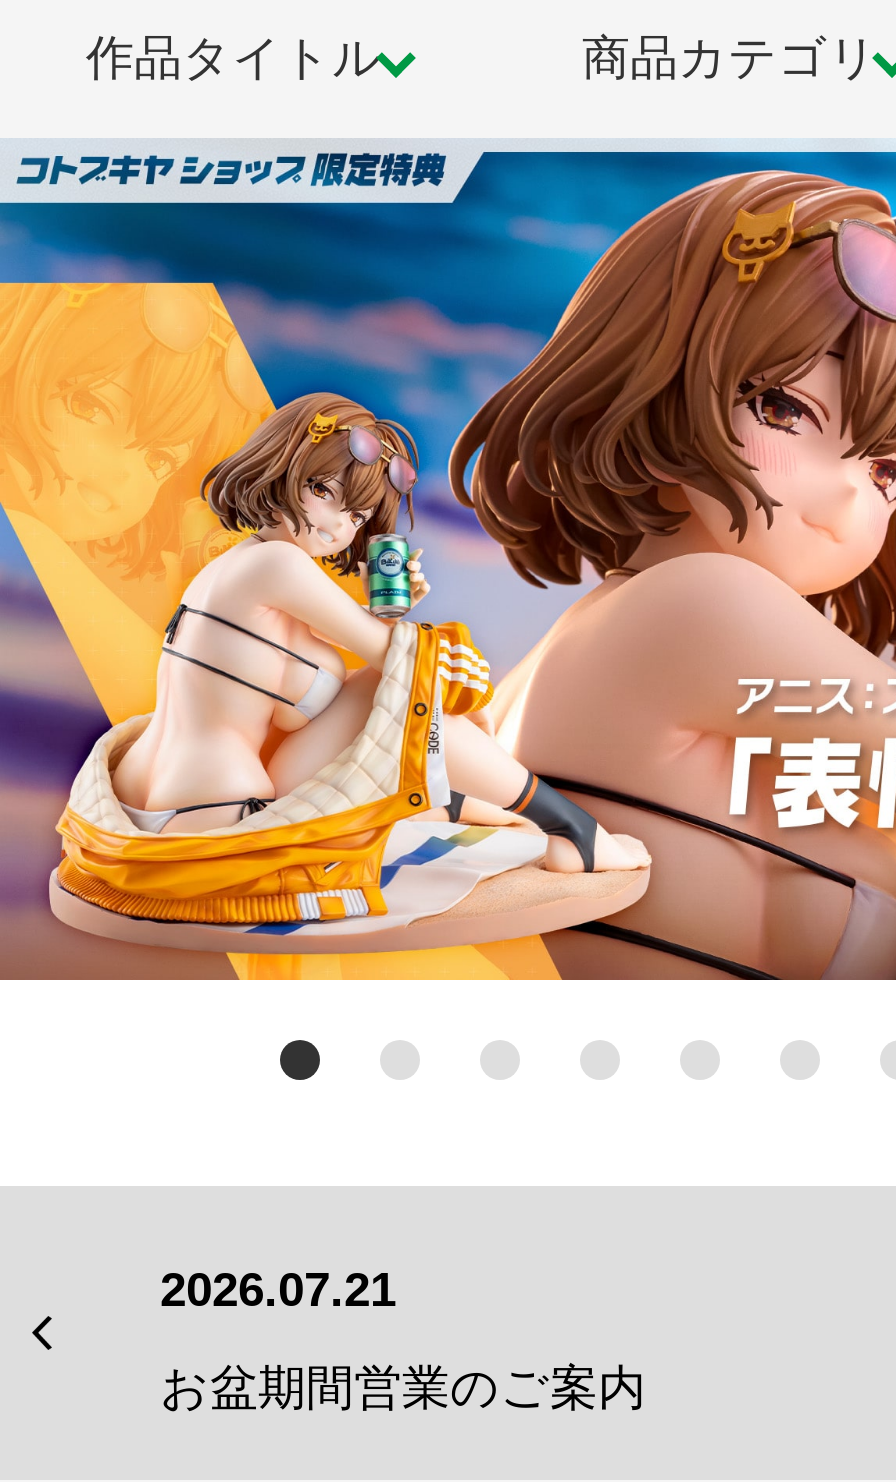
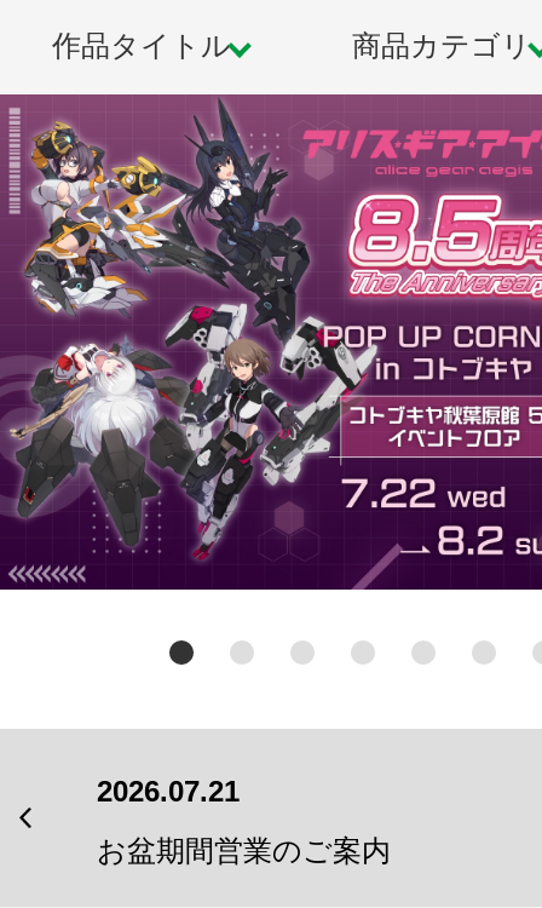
[6,138,890,982] [image] -> [4,93,538,604] [image]

